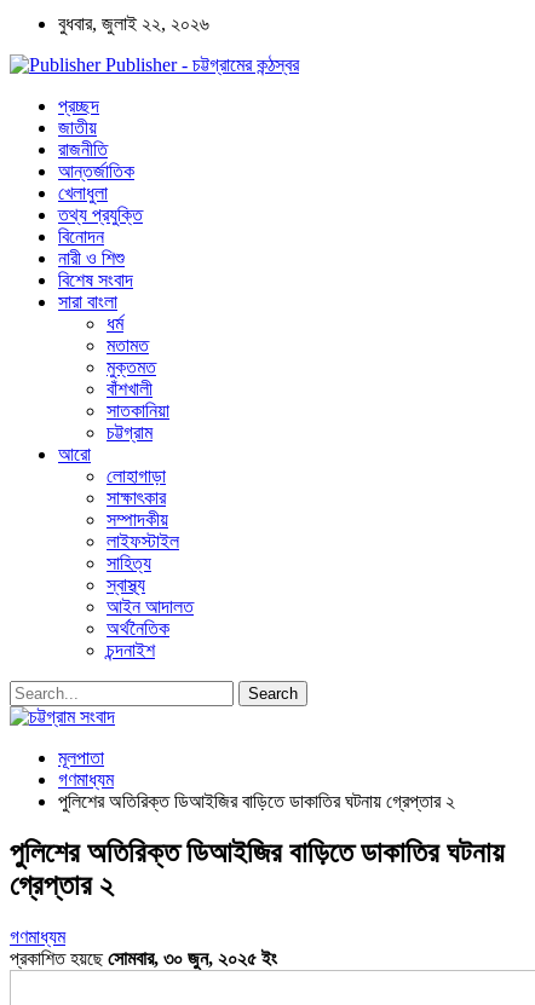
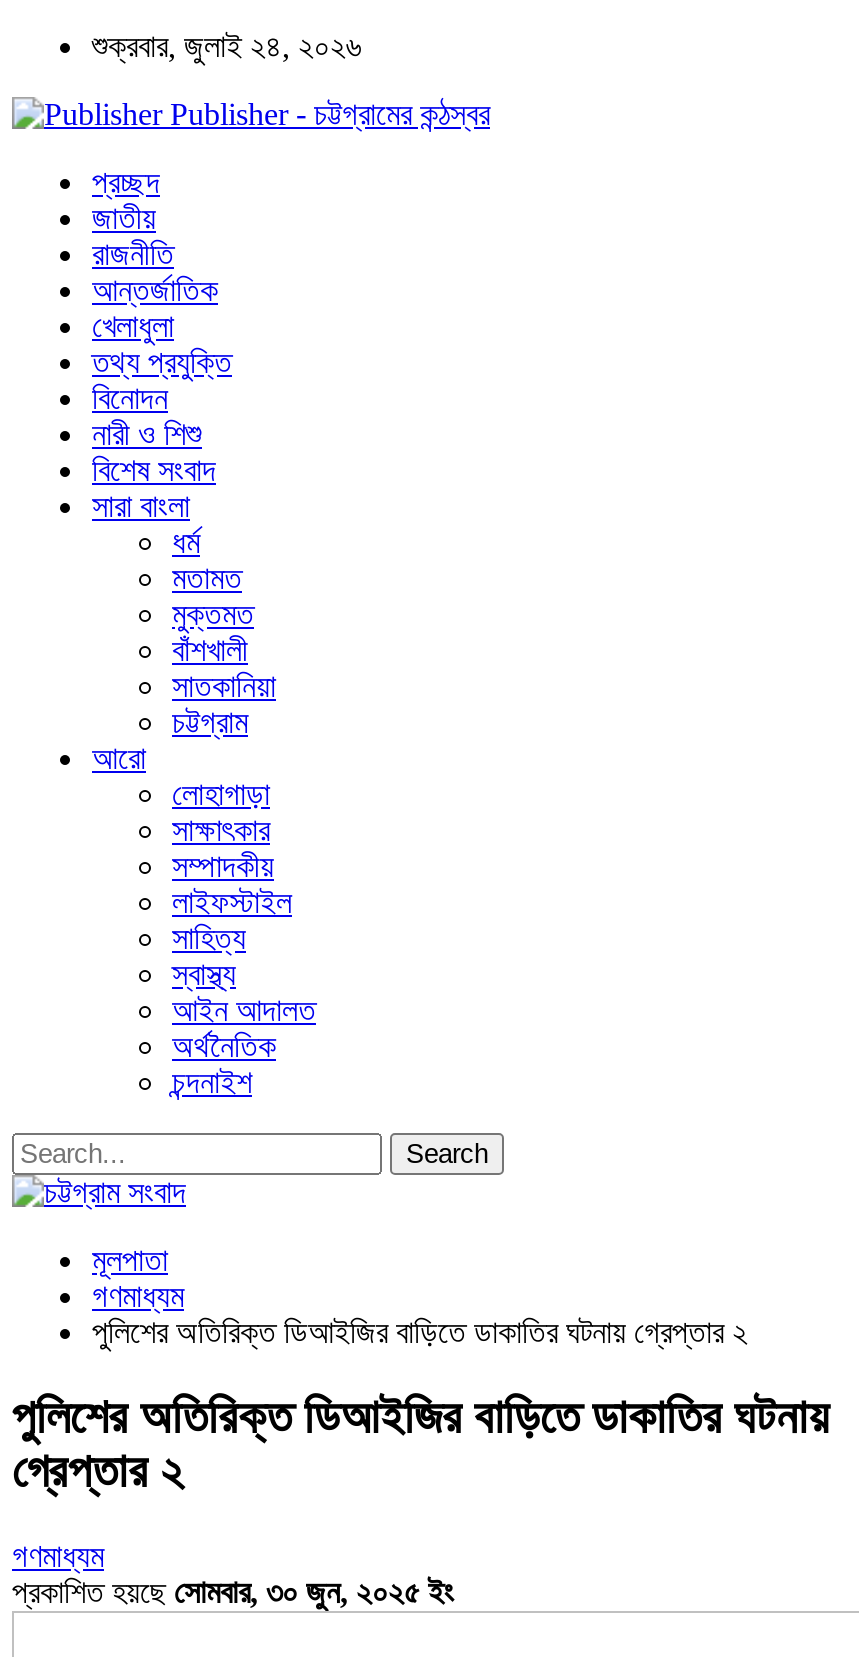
[58,13,209,34] বুধবার, জুলাই ২২, ২০২৬ -> [92,29,362,63] শুক্রবার, জুলাই ২৪, ২০২৬

